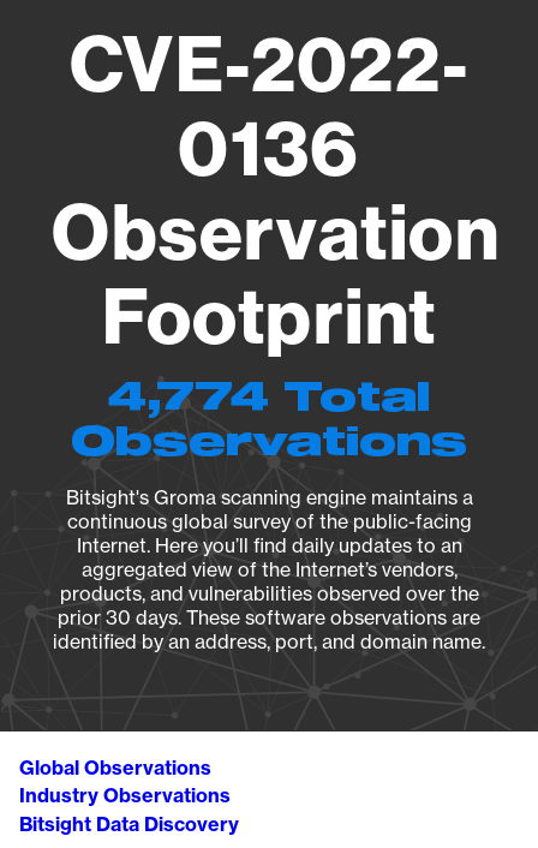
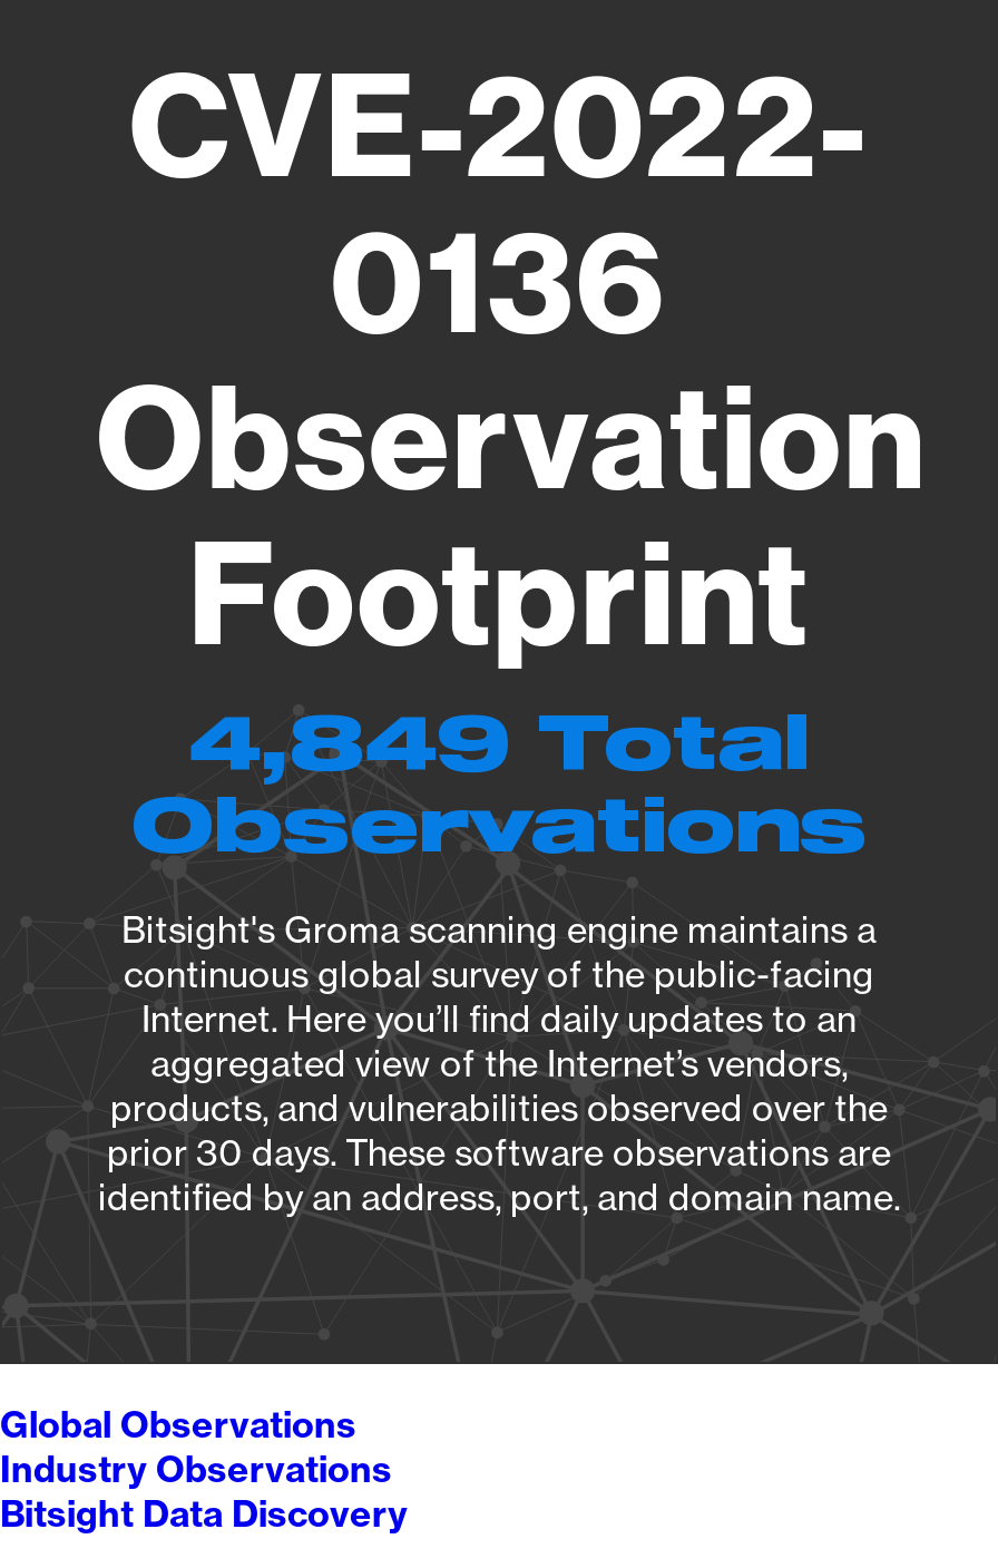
[108,378,430,419] 4,774 Total -> [189,709,809,785] 4,849 Total

